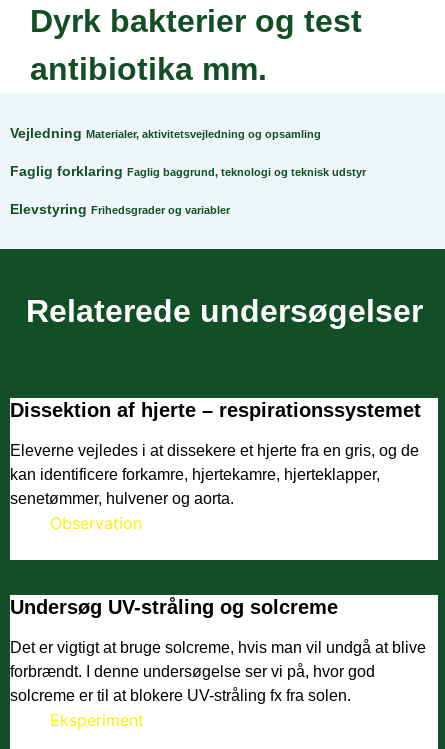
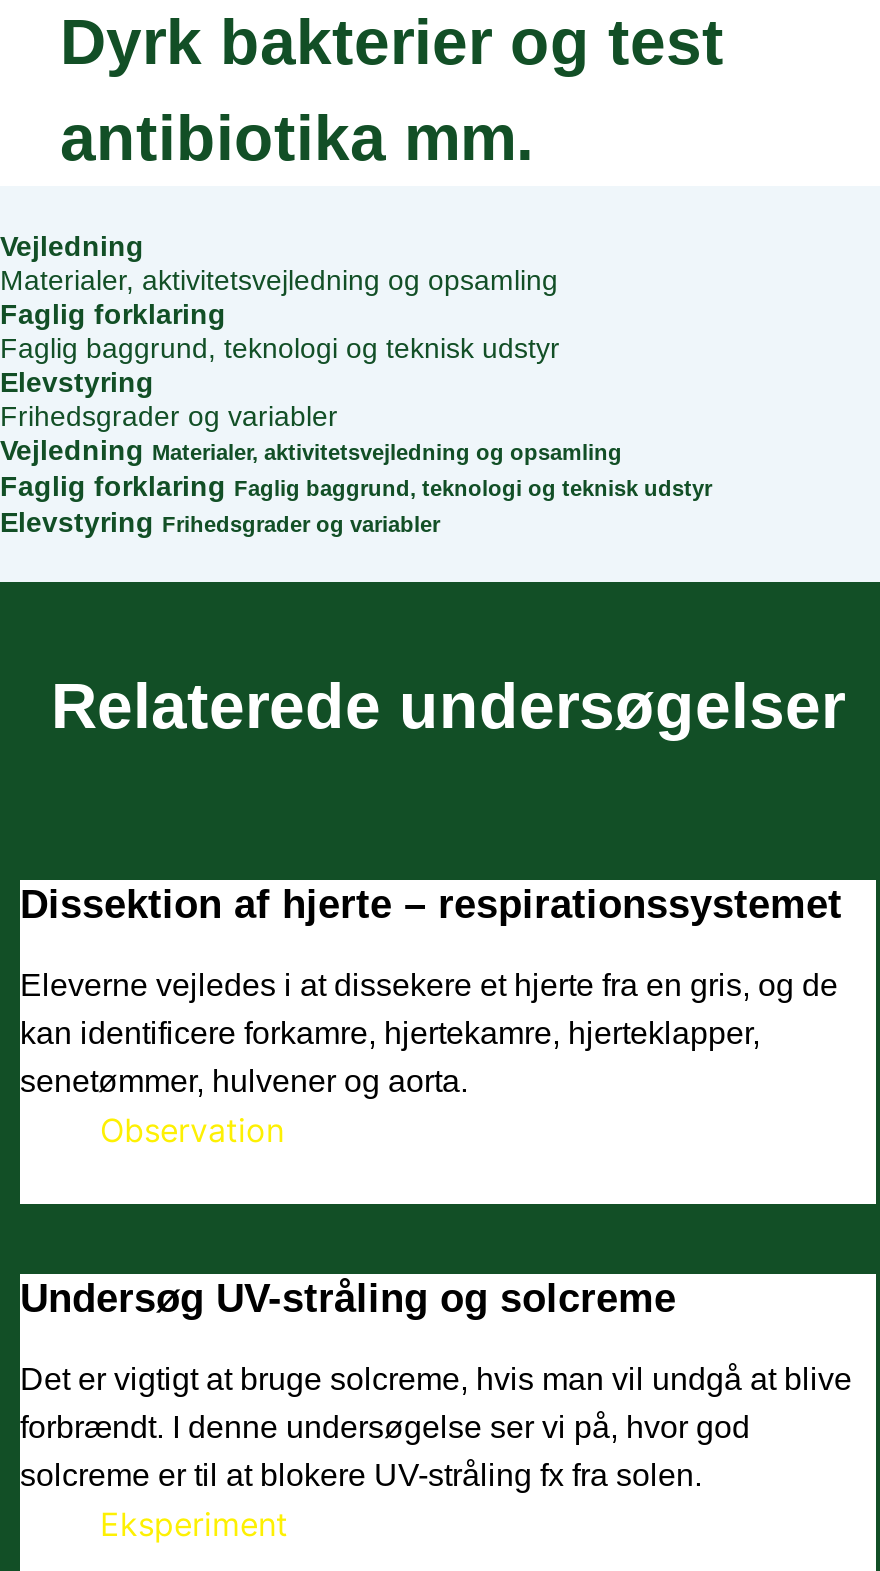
none -> [0,230,560,432] Vejledning | Materialer, aktivitetsvejledning og opsamling | Faglig forklaring | Faglig baggrund, teknologi og teknisk udstyr | Elevstyring | Frihedsgrader og variabler
moved [10,125,321,141] -> [0,434,622,466]: Vejledning Materialer, aktivitetsvejledning og opsamling
moved [10,163,366,179] -> [0,470,712,502]: Faglig forklaring Faglig baggrund, teknologi og teknisk udstyr

